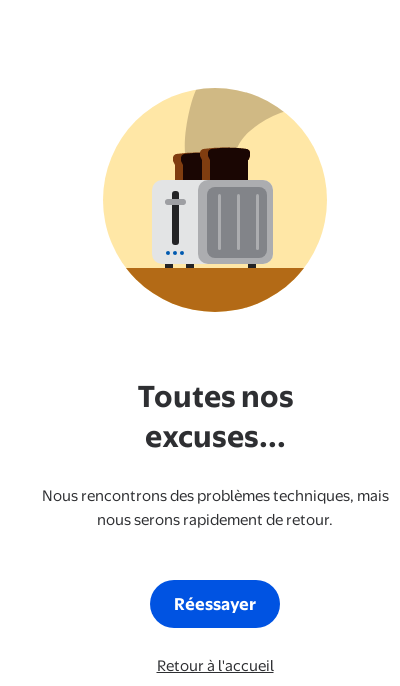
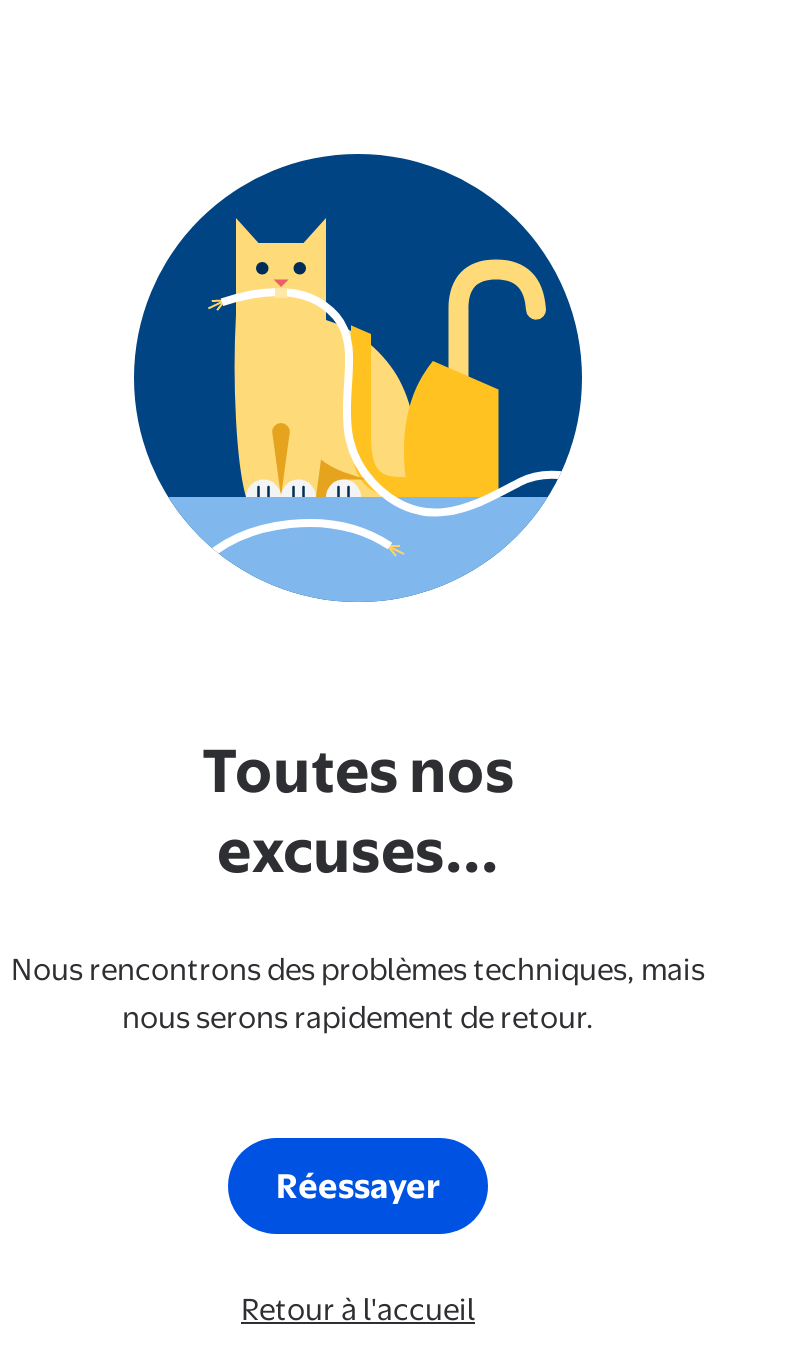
[103,88,327,313] [image] -> [132,152,584,604] [image]

